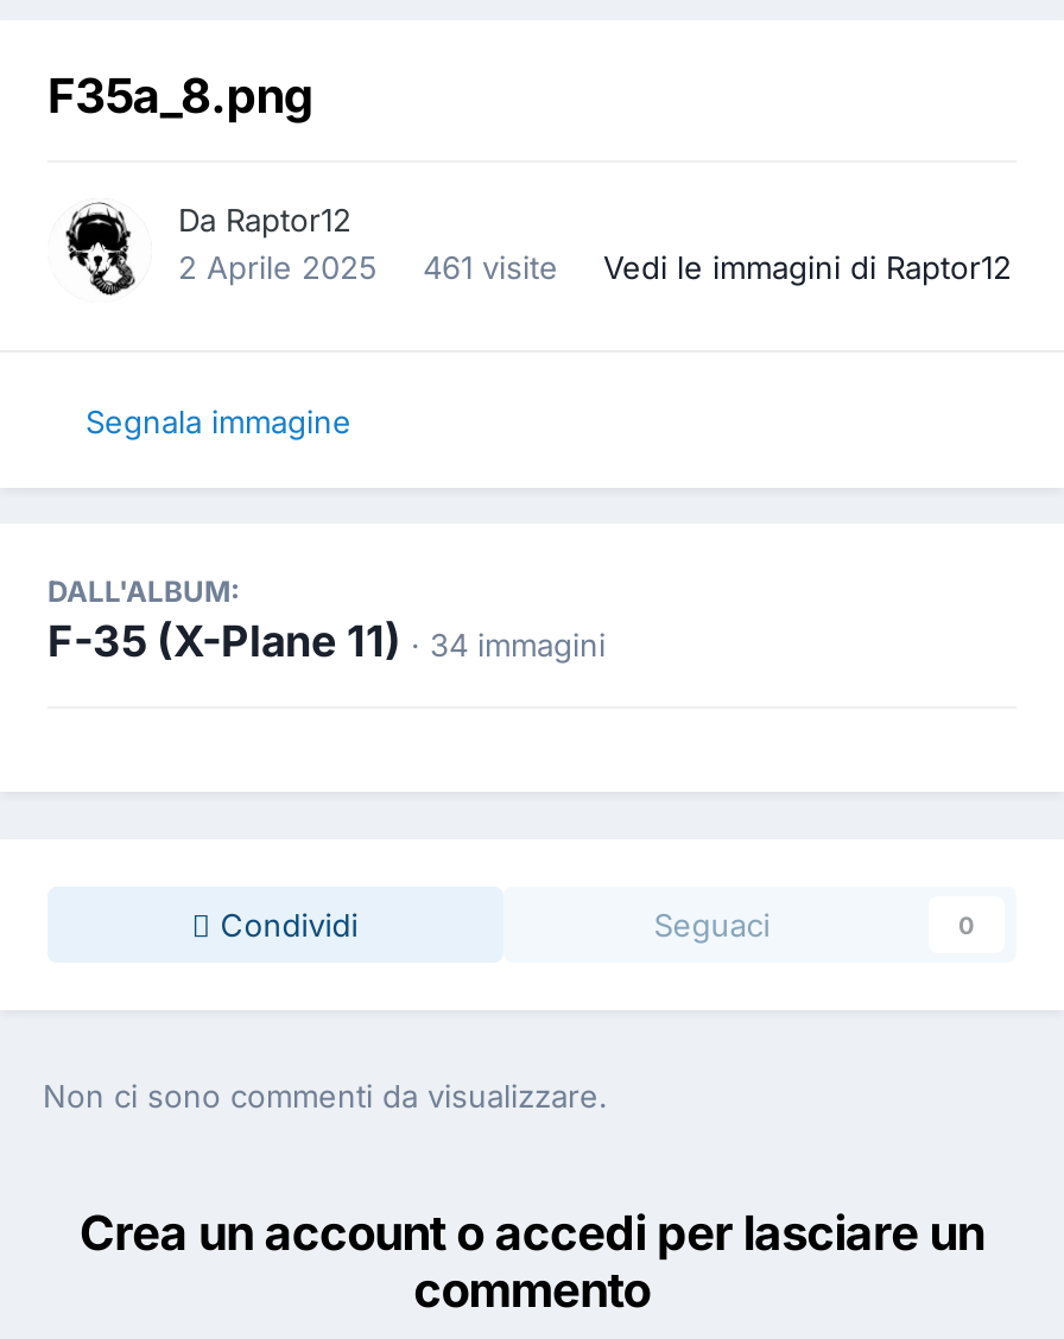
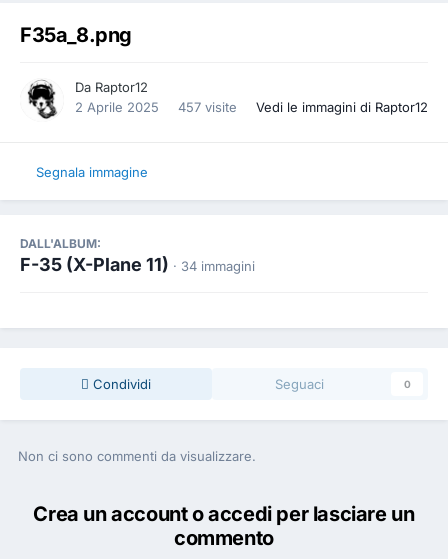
[178,249,1012,287] 2 Aprile 2025 461 visite Vedi le immagini di Raptor12 -> [75,99,428,115] 2 Aprile 2025 457 visite Vedi le immagini di Raptor12

